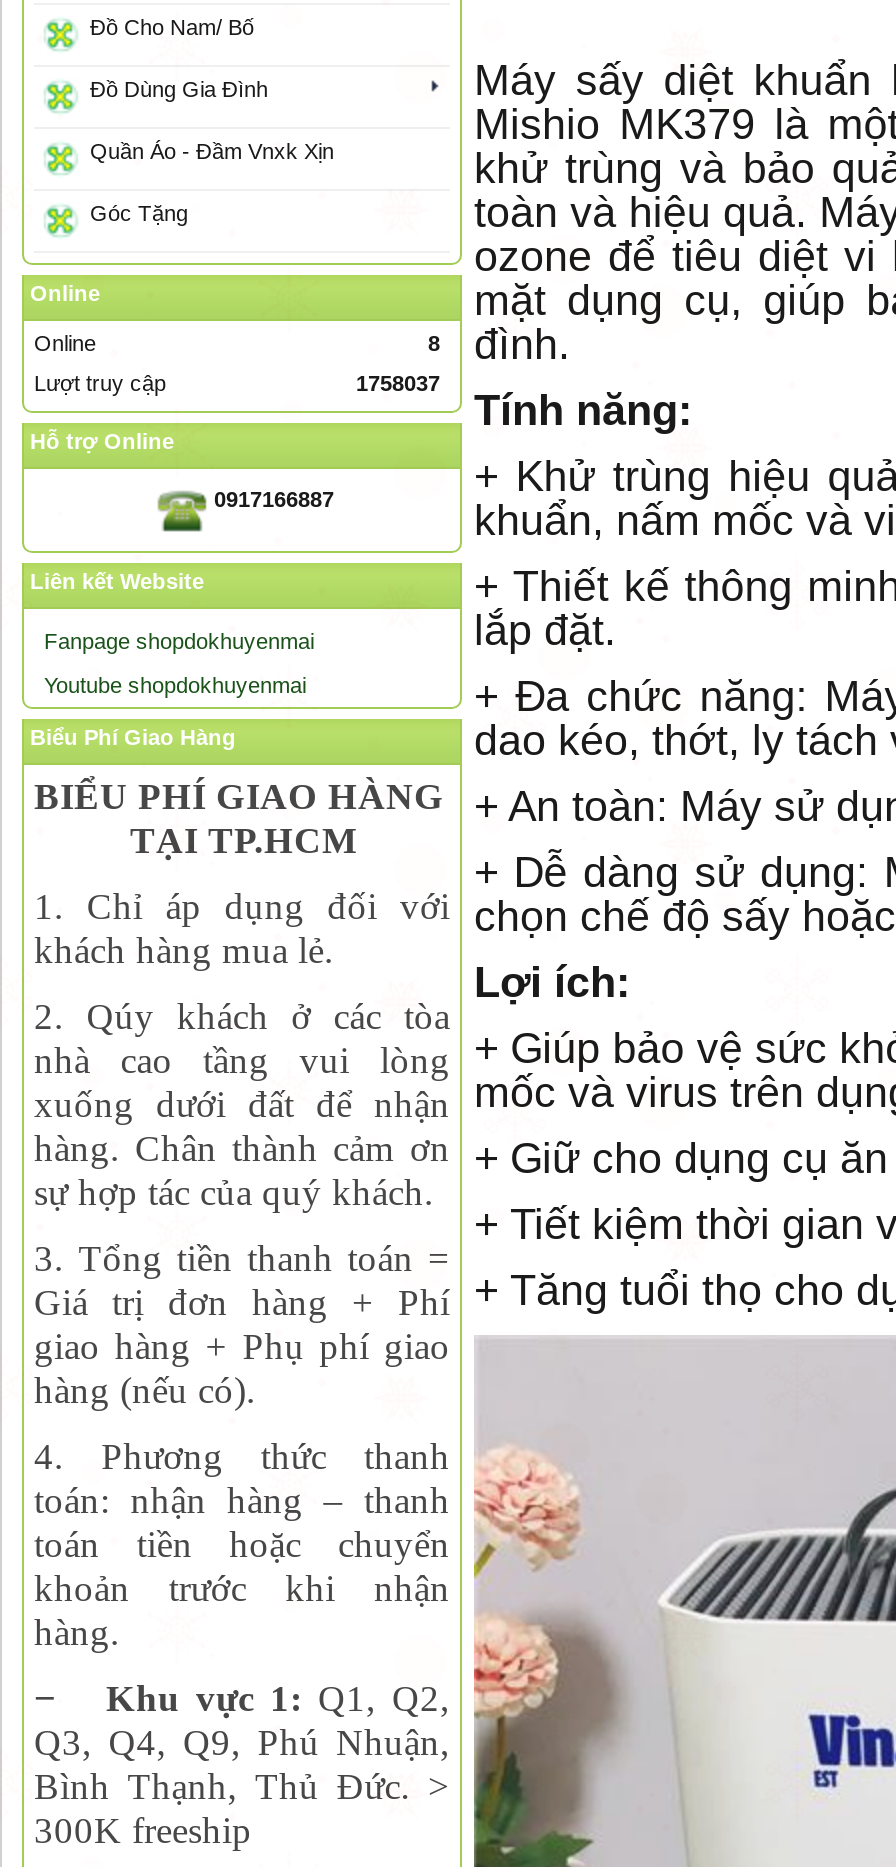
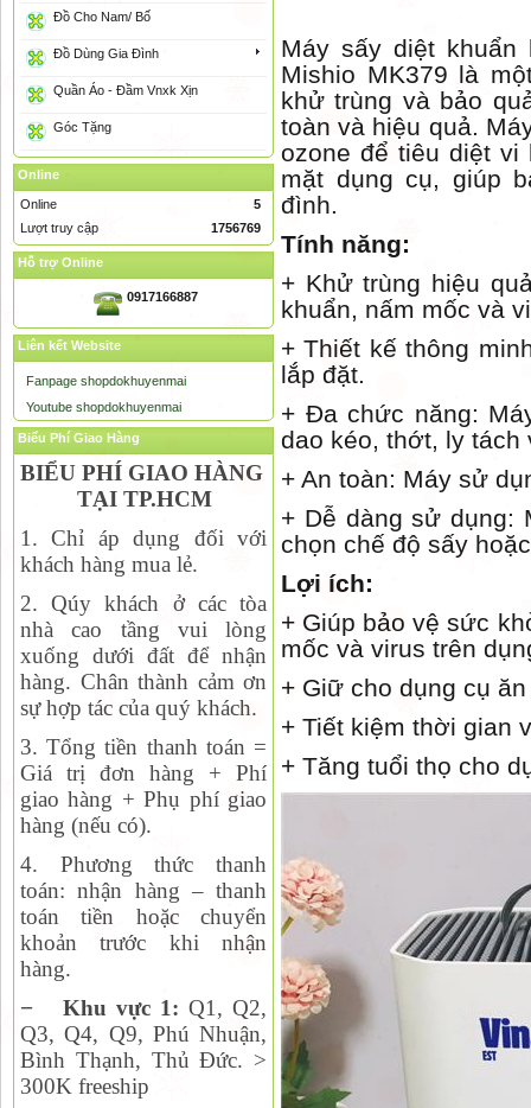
[428,321,570,369] 8 đình. -> [254,191,338,219] 5 đình.
[356,371,440,395] 1758037 -> [211,221,261,235] 1756769

